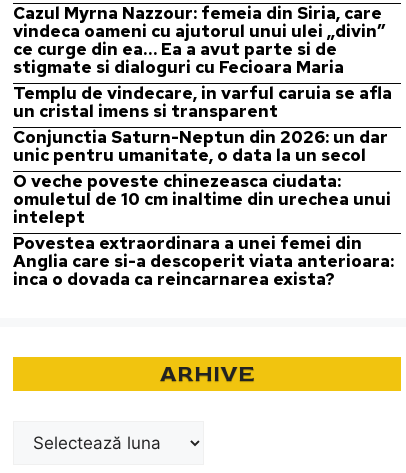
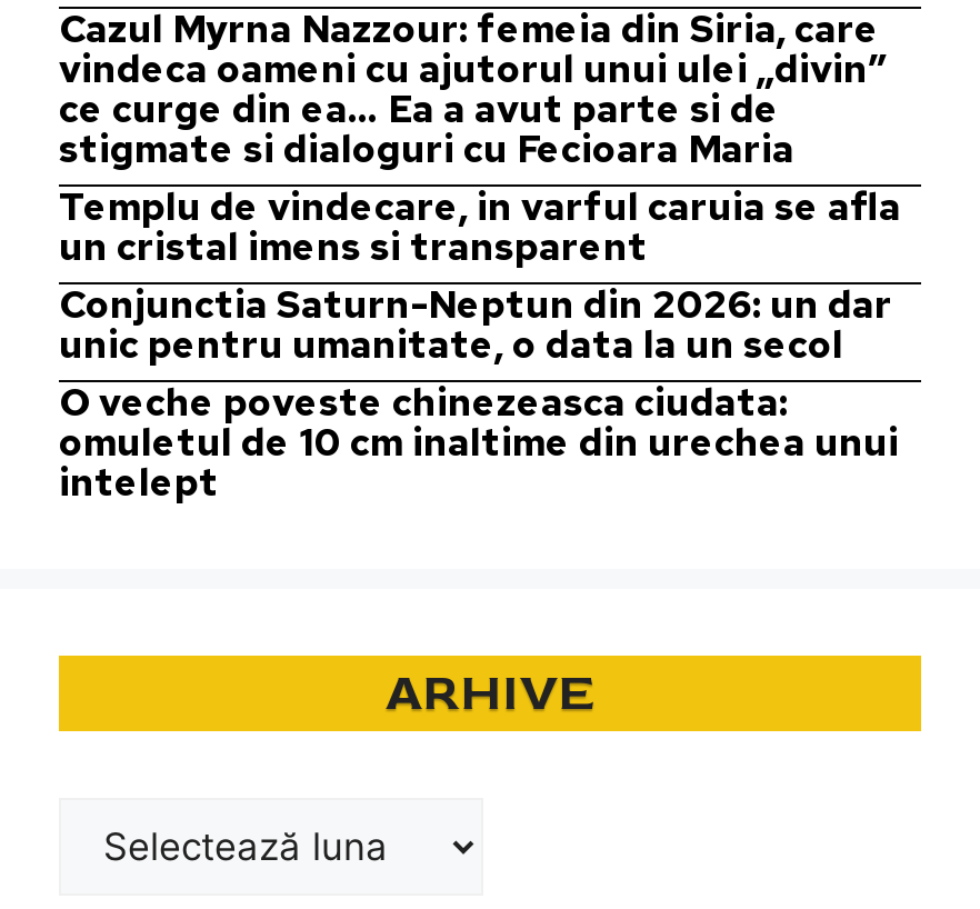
[13,232,394,290] Povestea extraordinara a unei femei din | Anglia care si-a descoperit viata anterioara: | inca o dovada ca reincarnarea exista? -> none

